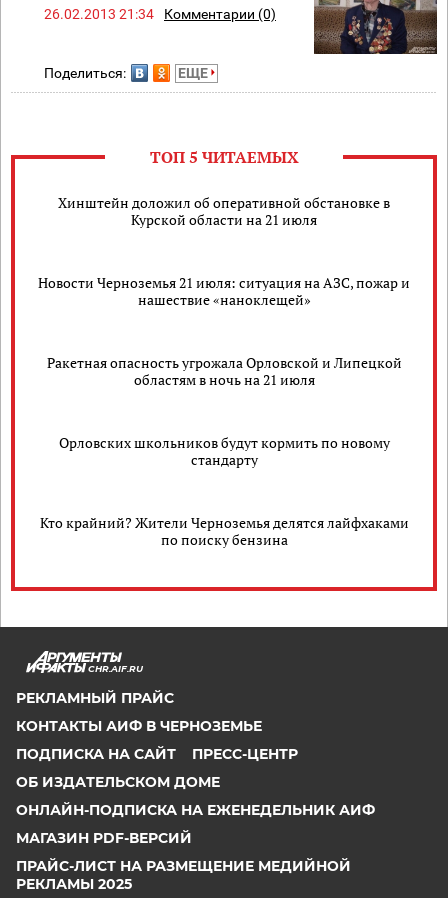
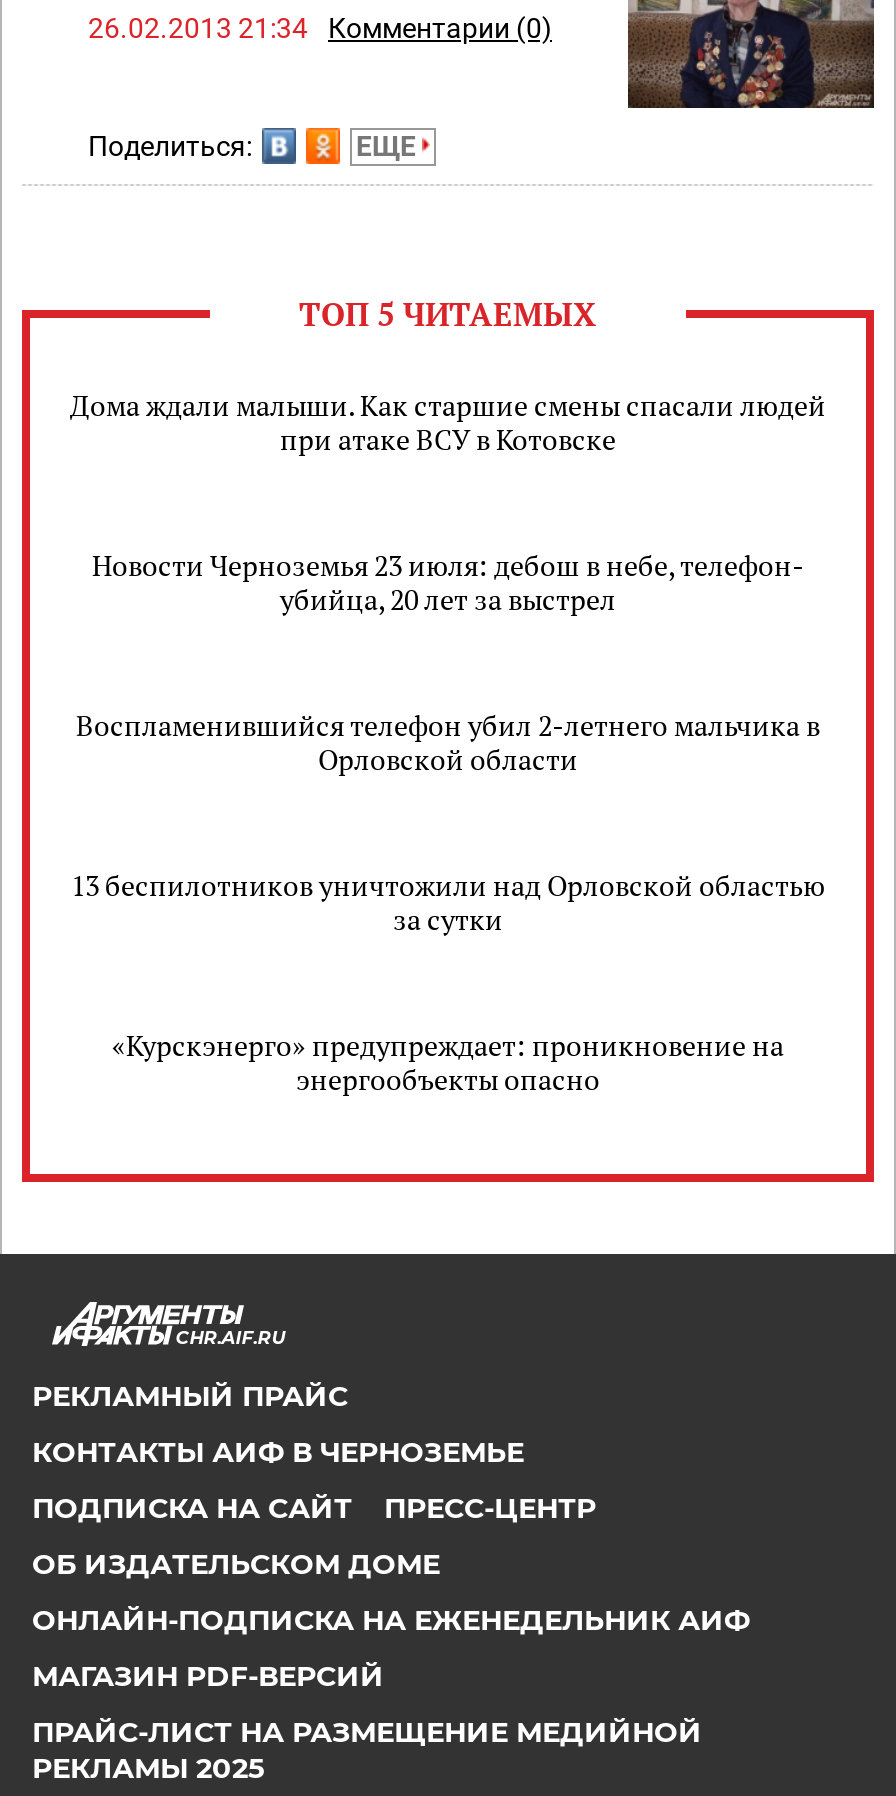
[58,193,390,229] Хинштейн доложил об оперативной обстановке в | Курской области на 21 июля -> [70,385,826,457] Дома ждали малыши. Как старшие смены спасали людей | при атаке ВСУ в Котовске
[38,273,410,309] Новости Черноземья 21 июля: ситуация на АЗС, пожар и | нашествие «наноклещей» -> [92,545,804,617] Новости Черноземья 23 июля: дебош в небе, телефон- | убийца, 20 лет за выстрел
[46,353,401,389] Ракетная опасность угрожала Орловской и Липецкой | областям в ночь на 21 июля -> [76,705,820,777] Воспламенившийся телефон убил 2-летнего мальчика в | Орловской области
[58,433,389,469] Орловских школьников будут кормить по новому | стандарту -> [71,865,825,937] 13 беспилотников уничтожили над Орловской областью | за сутки
[39,513,408,549] Кто крайний? Жители Черноземья делятся лайфхаками | по поиску бензина -> [112,1025,784,1097] «Курскэнерго» предупреждает: проникновение на | энергообъекты опасно

